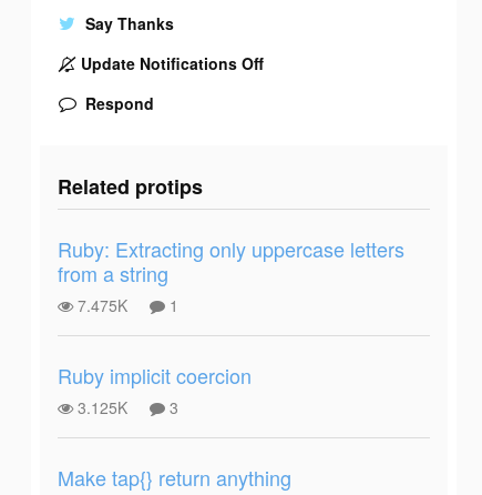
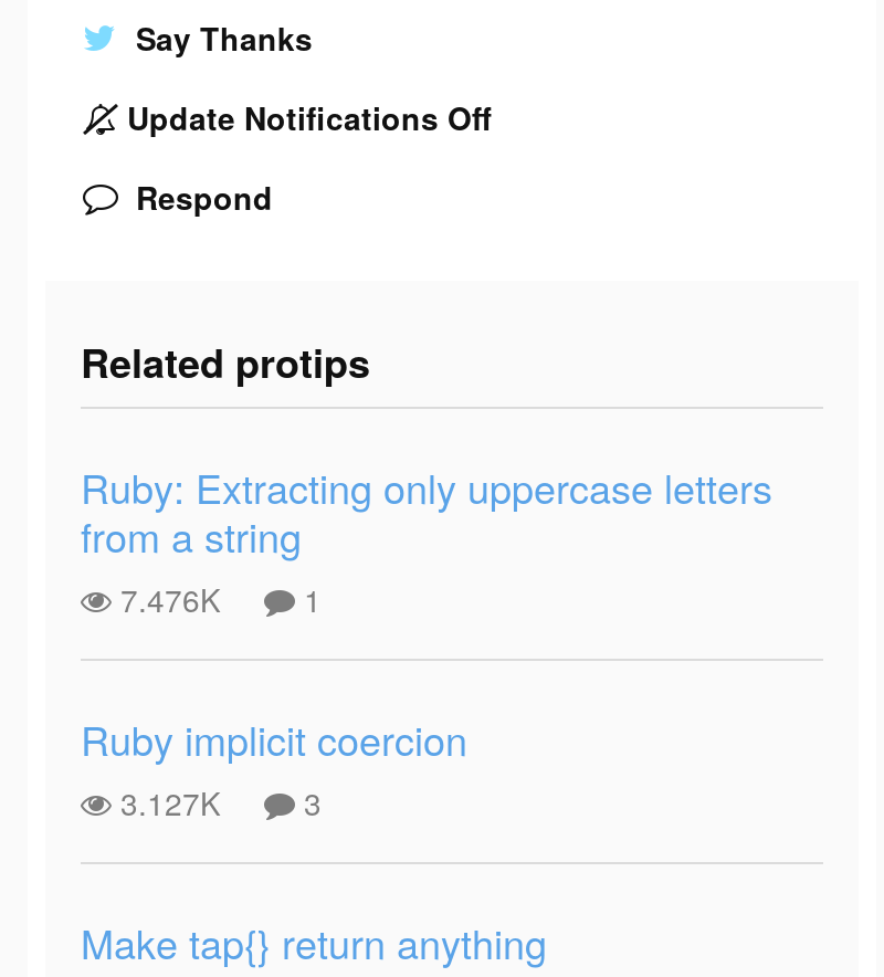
[73,294,178,316] 7.475K 1 -> [112,576,322,621] 7.476K 1
[73,396,178,418] 3.125K 3 -> [112,780,322,824] 3.127K 3

